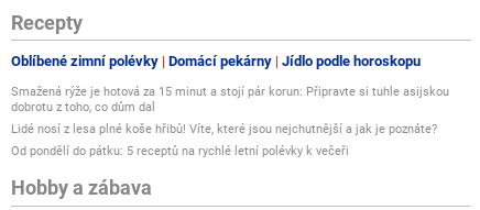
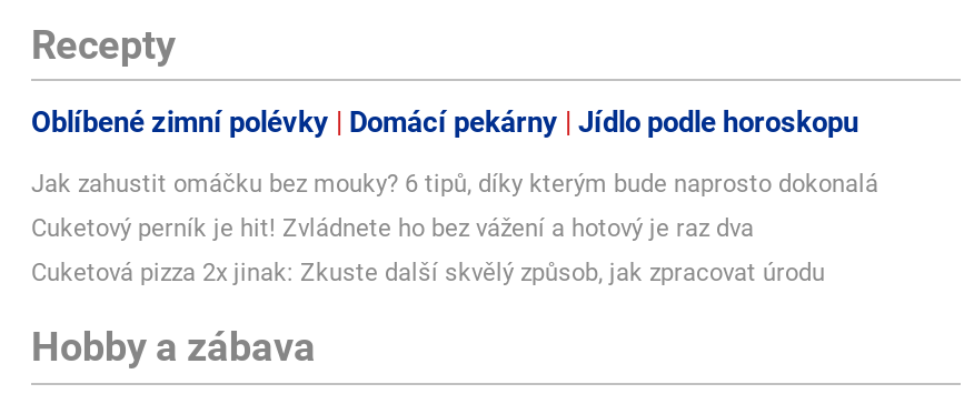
[11,85,449,115] Smažená rýže je hotová za 15 minut a stojí pár korun: Připravte si tuhle asijskou | dobrotu z toho, co dům dal -> [31,170,878,199] Jak zahustit omáčku bez mouky? 6 tipů, díky kterým bude naprosto dokonalá
[11,122,437,137] Lidé nosí z lesa plné koše hřibů! Víte, které jsou nejchutnější a jak je poznáte? -> [31,215,754,244] Cuketový perník je hit! Zvládnete ho bez vážení a hotový je raz dva
[11,144,349,159] Od pondělí do pátku: 5 receptů na rychlé letní polévky k večeři -> [31,259,825,288] Cuketová pizza 2x jinak: Zkuste další skvělý způsob, jak zpracovat úrodu

